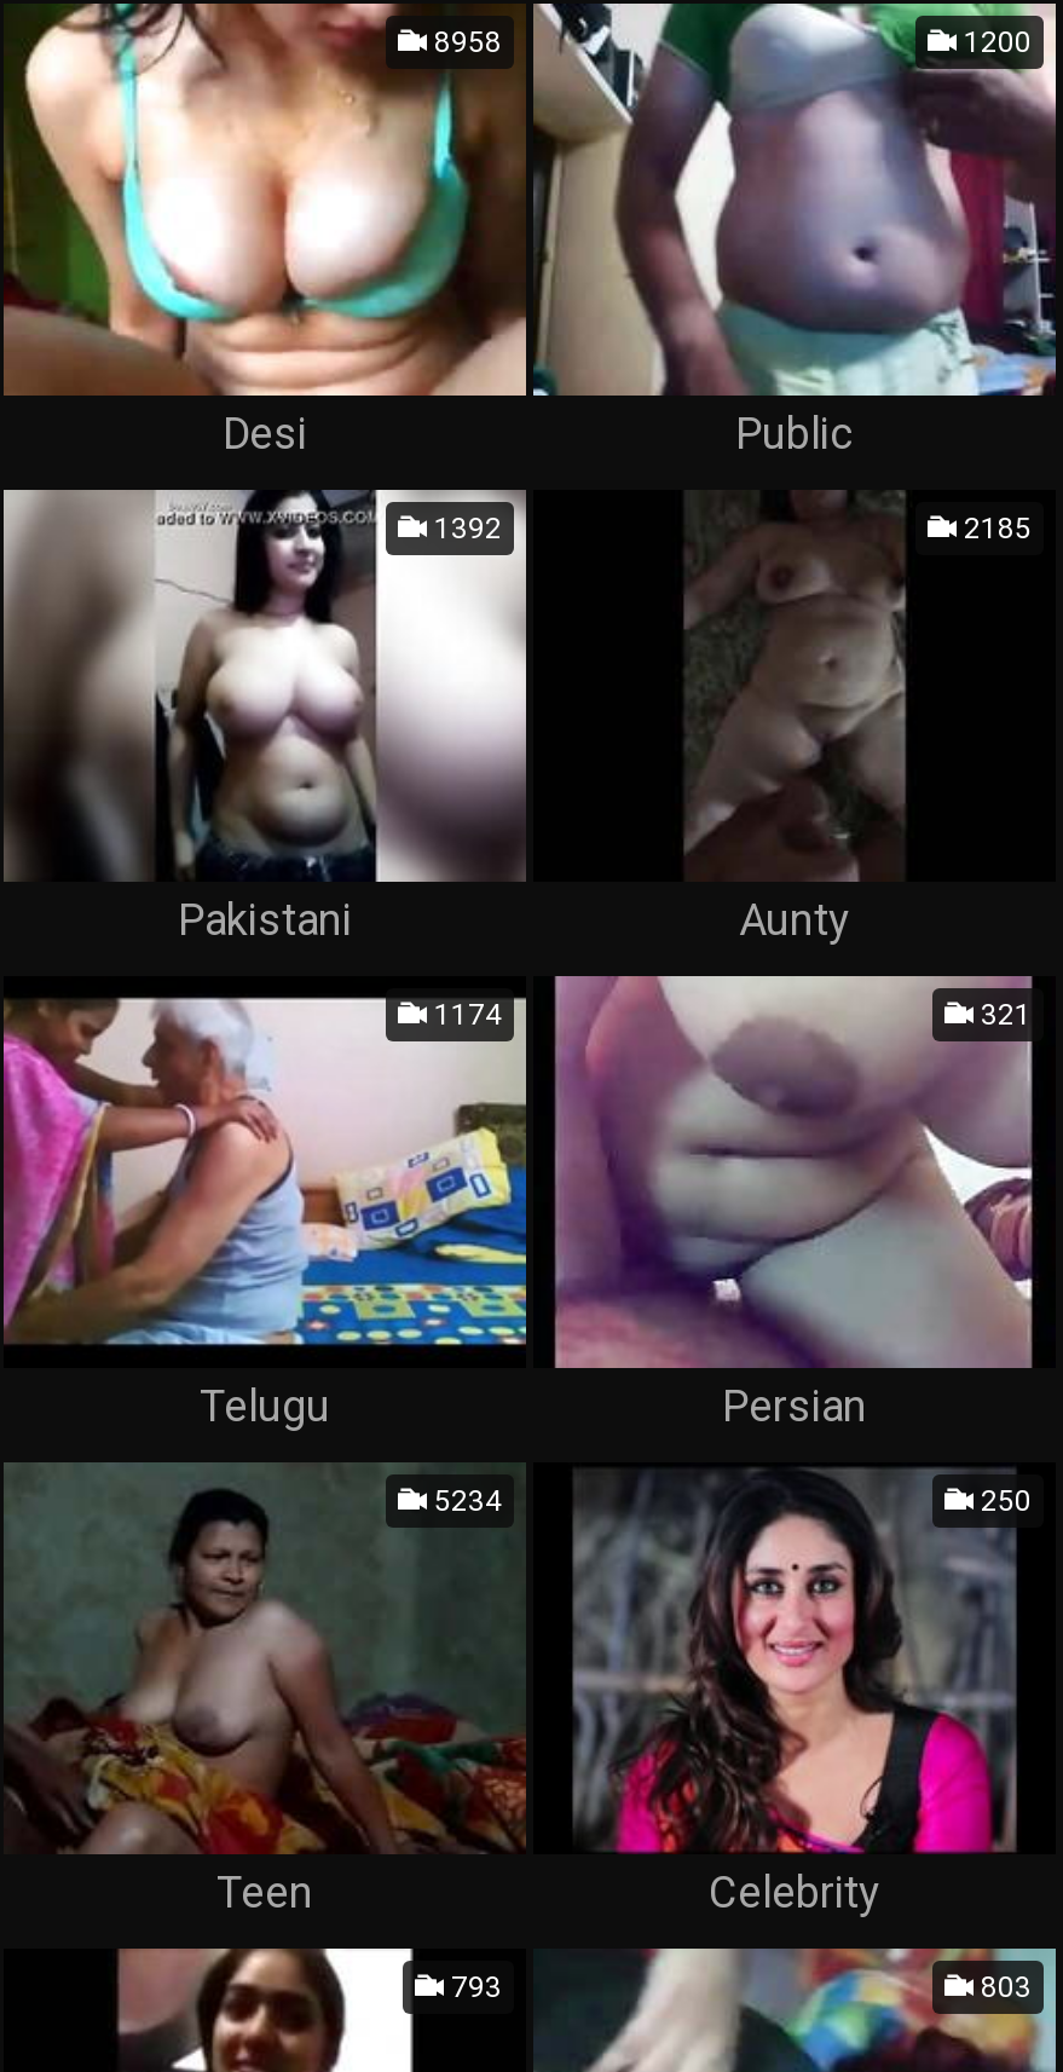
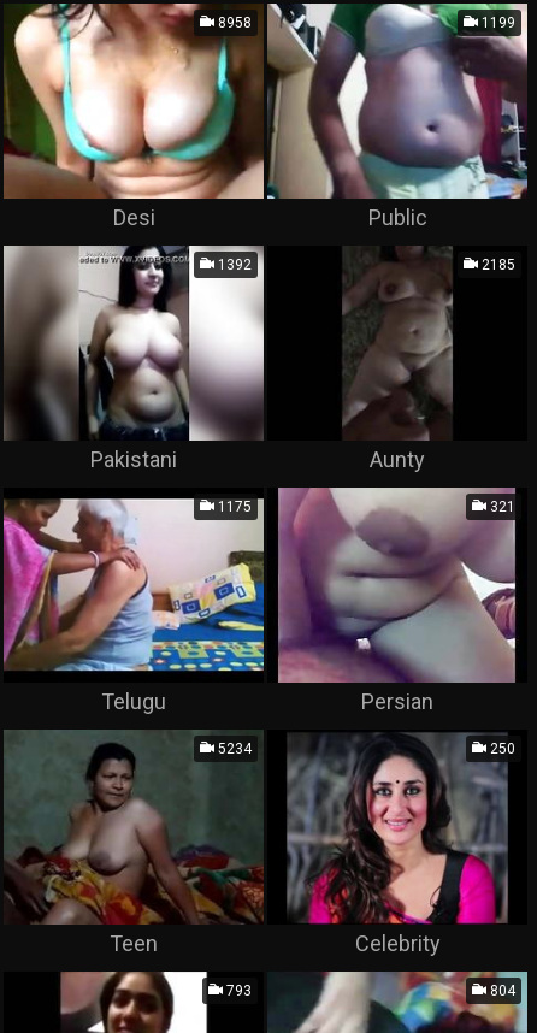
[964,25,1032,59] 1200 -> [482,14,515,31] 1199
[434,998,502,1032] 1174 -> [218,498,252,515] 1175
[981,1970,1032,2004] 803 -> [490,982,515,999] 804

